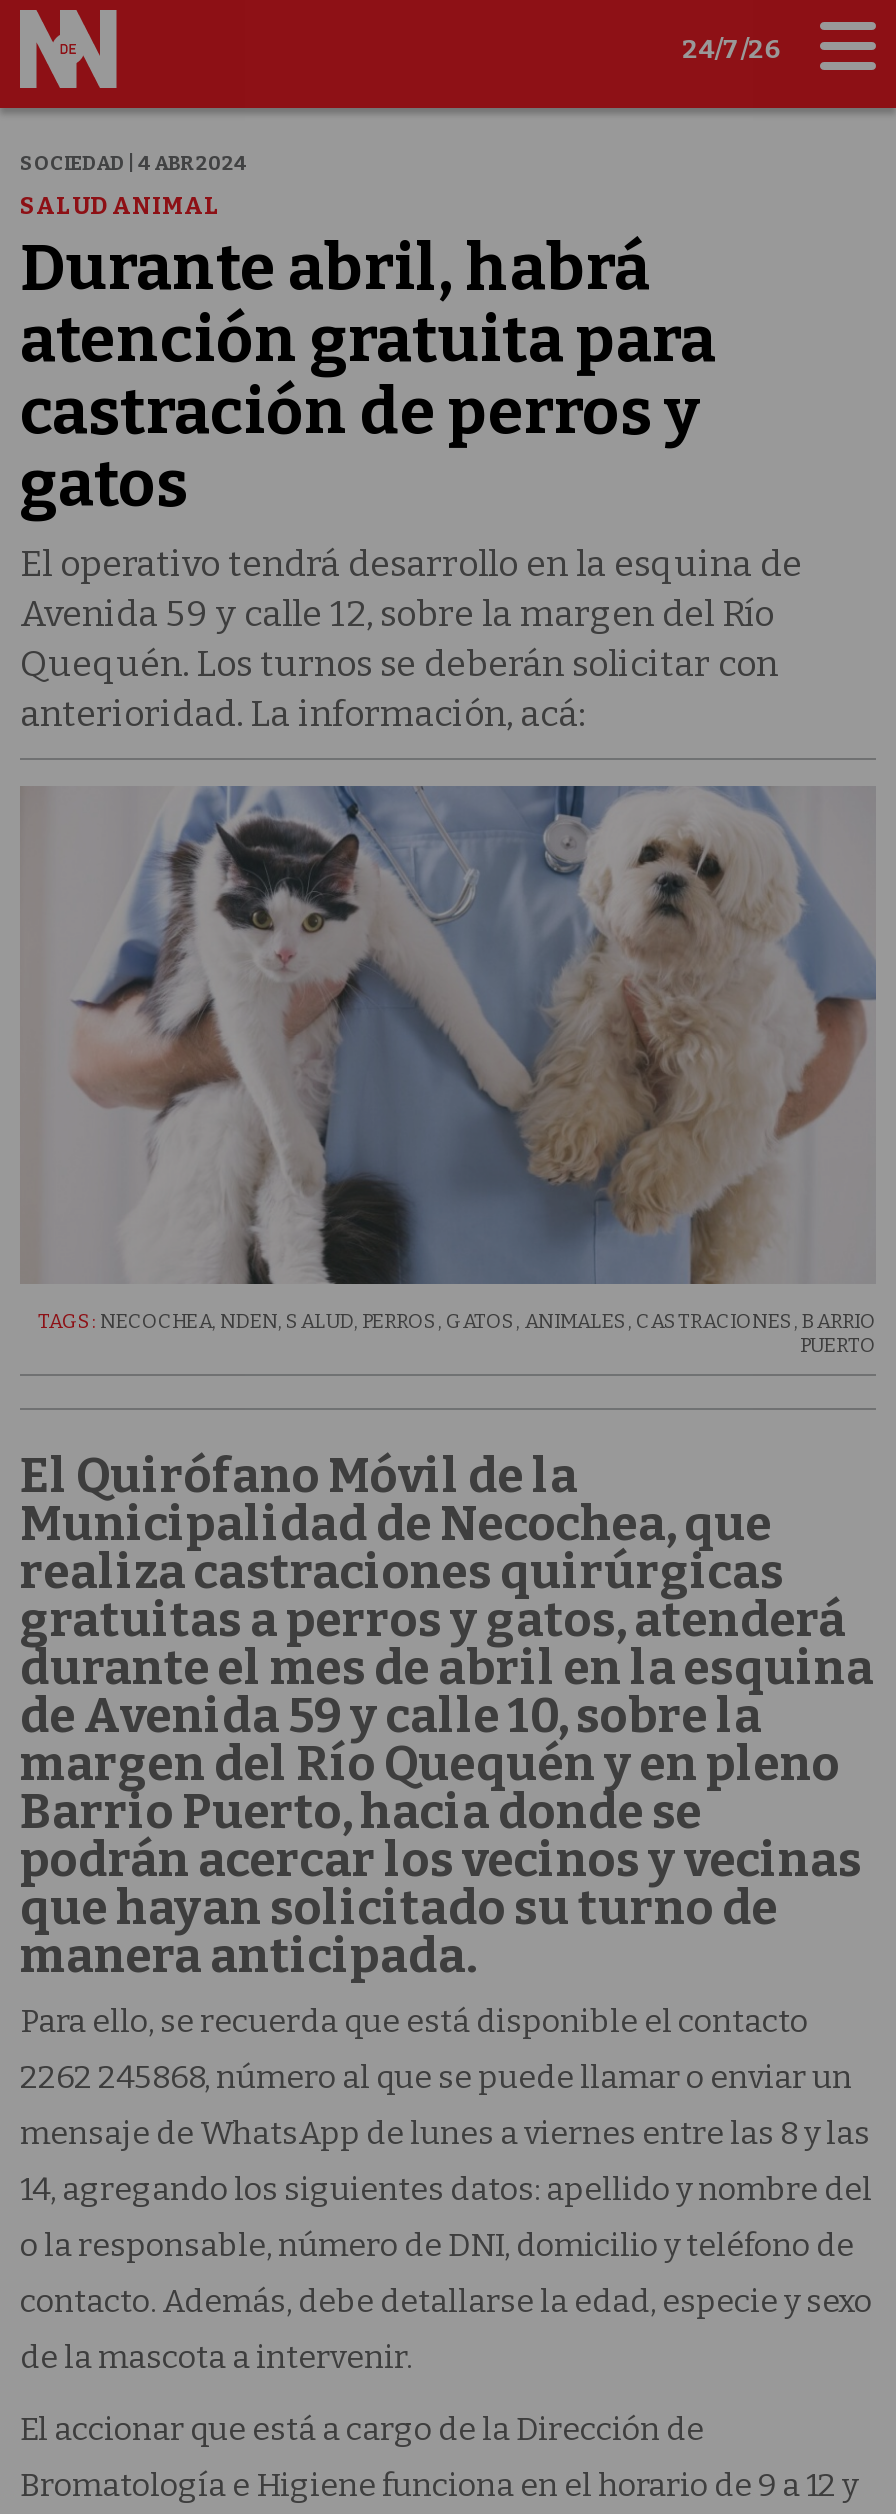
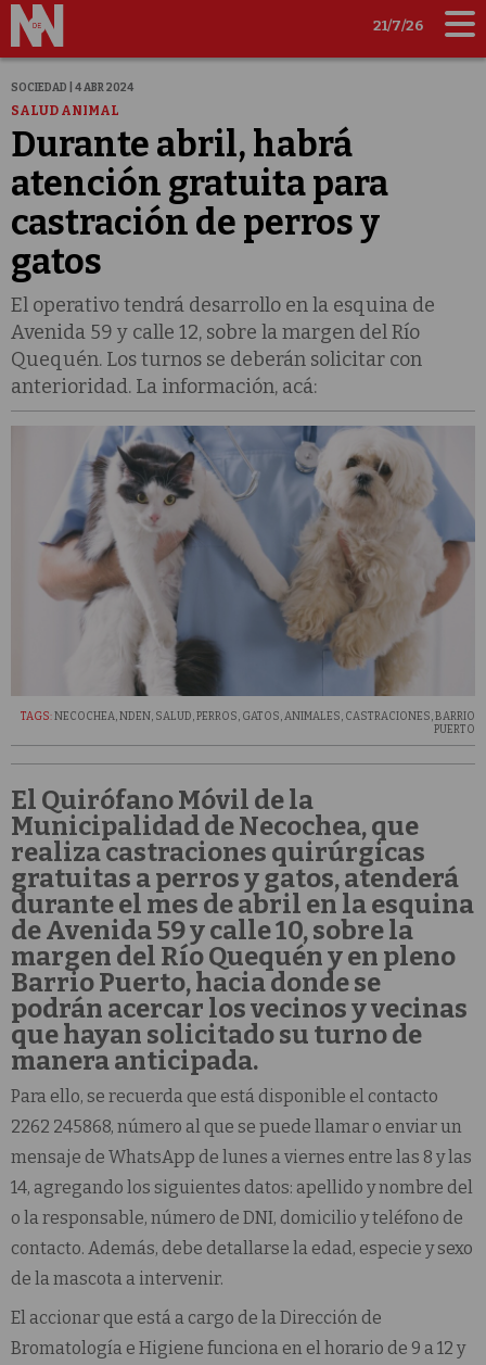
[683,33,781,63] 24/7/26 -> [374,17,424,33] 21/7/26

